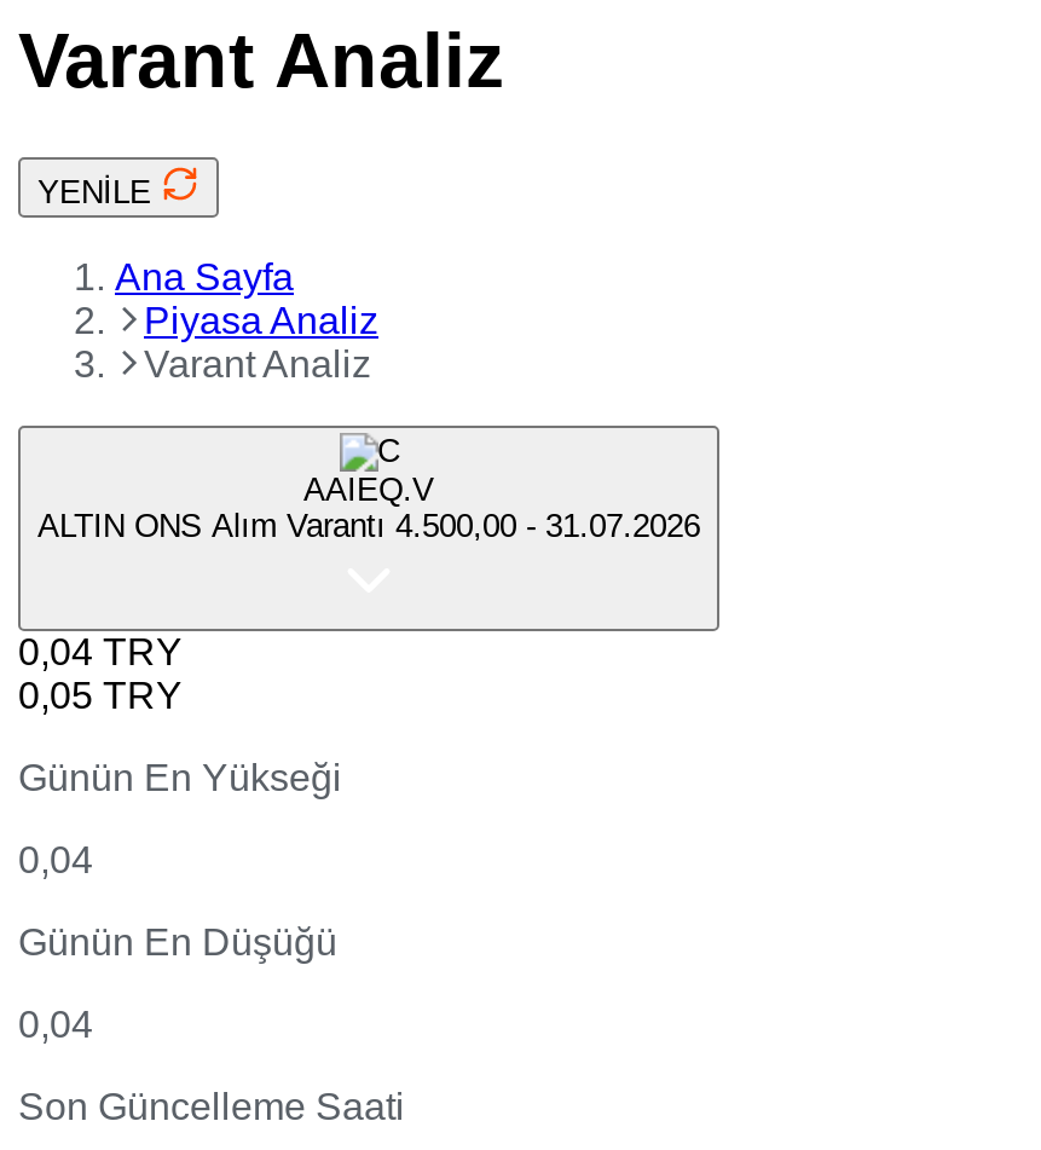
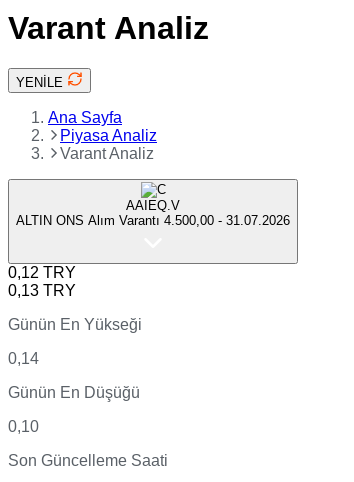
[18,632,183,673] 0,04 TRY -> [8,264,76,281] 0,12 TRY
[18,675,183,717] 0,05 TRY -> [8,282,76,299] 0,13 TRY
[18,840,93,881] 0,04 -> [8,350,39,367] 0,14
[18,1004,93,1046] 0,04 -> [8,418,39,435] 0,10

